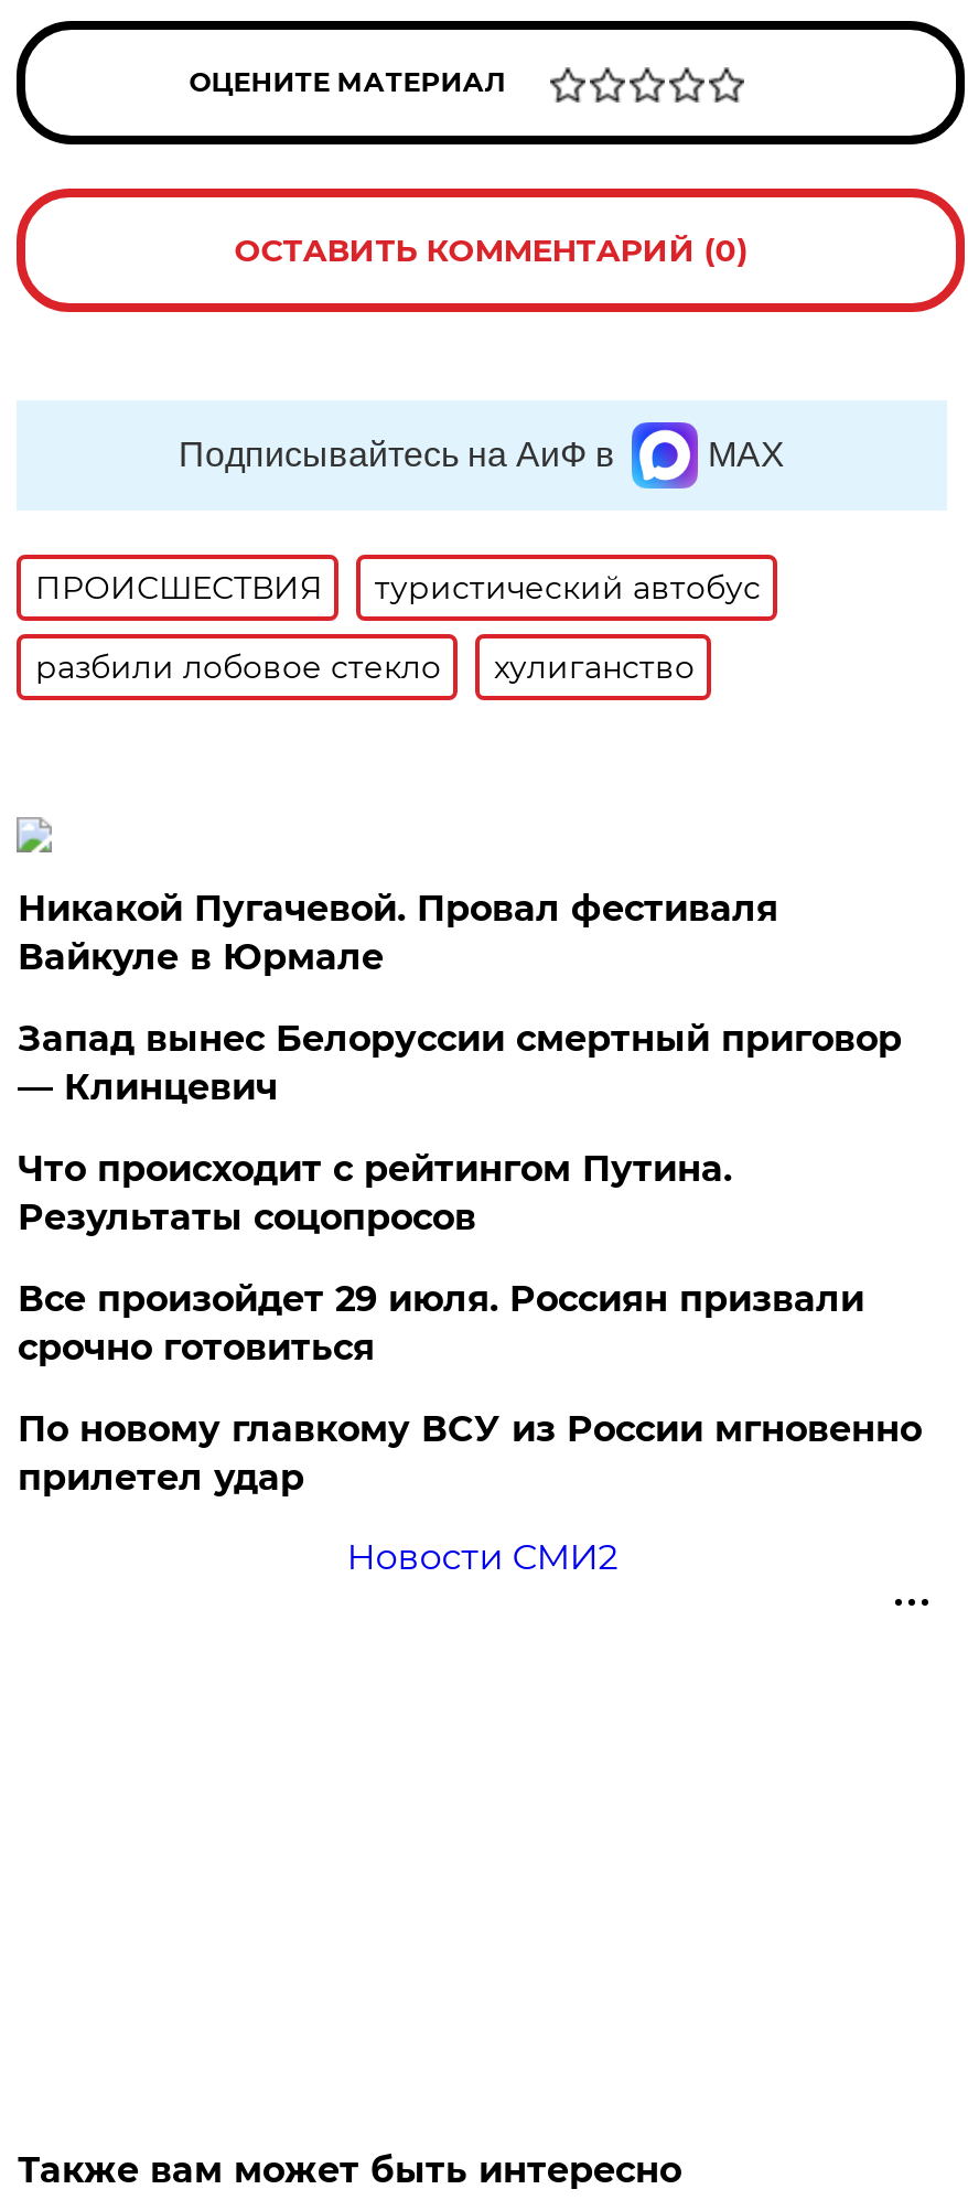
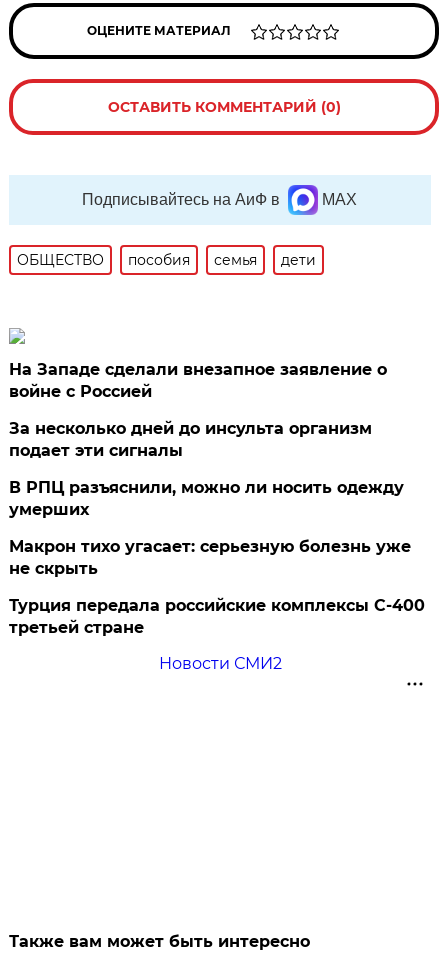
[35,568,761,687] ПРОИСШЕСТВИЯ | туристический автобус | разбили лобовое стекло | хулиганство -> [17,251,316,269] ОБЩЕСТВО | пособия | семья | дети
[17,887,921,1498] Никакой Пугачевой. Провал фестиваля | Вайкуле в Юрмале | Запад вынес Белоруссии смертный приговор | — Клинцевич | Что происходит с рейтингом Путина. | Результаты соцопросов | Все произойдет 29 июля. Россиян призвали | срочно готовиться | По новому главкому ВСУ из России мгновенно | прилетел удар -> [9,360,425,637] На Западе сделали внезапное заявление о | войне с Россией | За несколько дней до инсульта организм | подает эти сигналы | В РПЦ разъяснили, можно ли носить одежду | умерших | Макрон тихо угасает: серьезную болезнь уже | не скрыть | Турция передала российские комплексы С-400 | третьей стране

